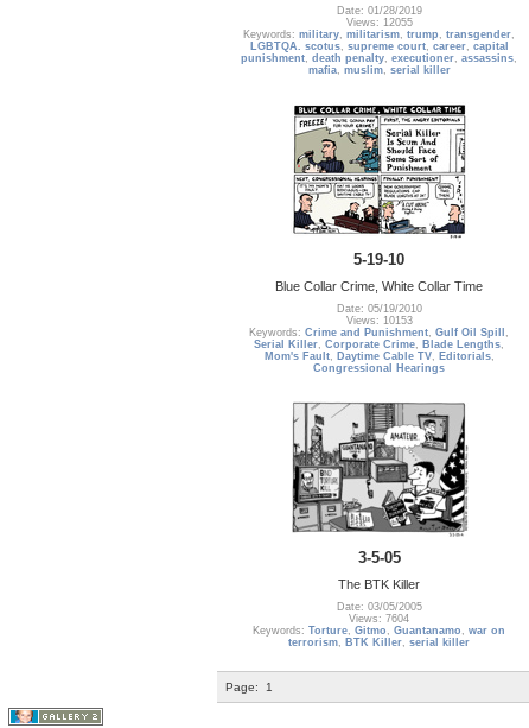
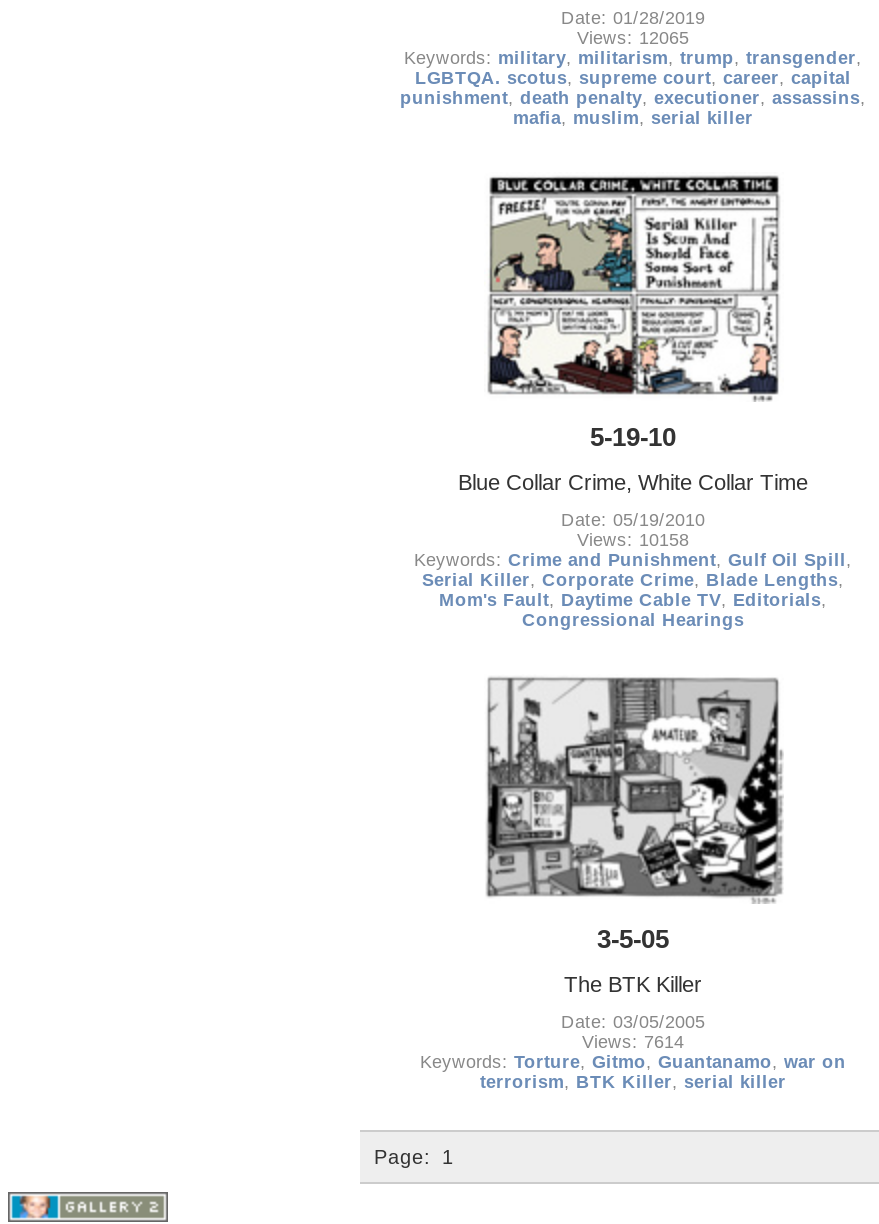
[346,17,412,29] Views: 12055 -> [577,29,689,49] Views: 12065
[346,315,412,327] Views: 10153 -> [577,531,689,551] Views: 10158
[349,613,409,625] Views: 7604 -> [582,1033,684,1053] Views: 7614

